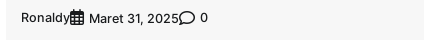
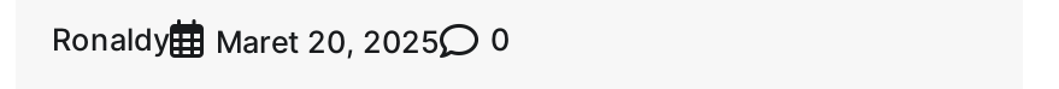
[21,10,208,26] Ronaldy Maret 31, 2025 0 -> [52,22,510,60] Ronaldy Maret 20, 2025 0

